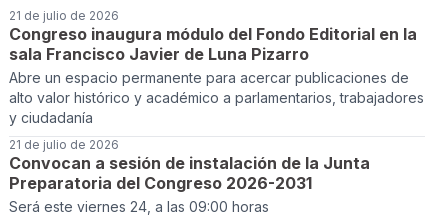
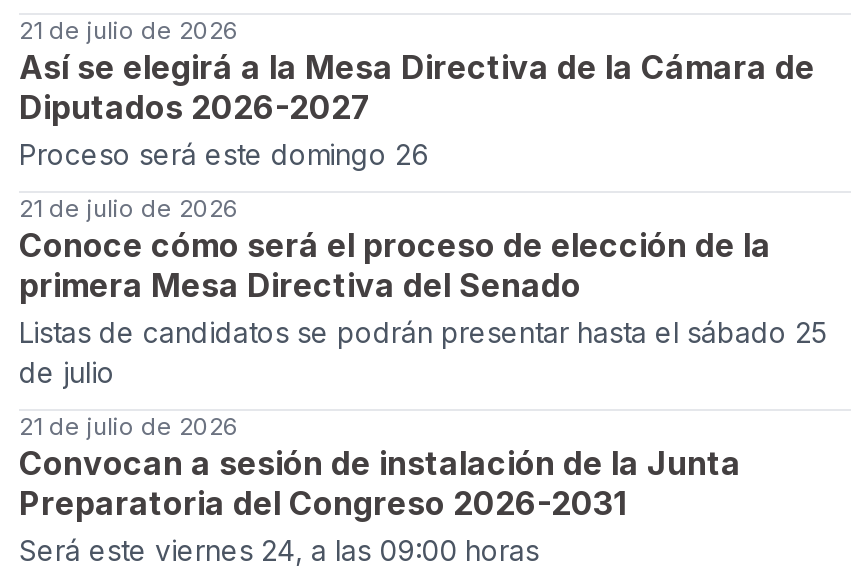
[9,24,424,126] Congreso inaugura módulo del Fondo Editorial en la | sala Francisco Javier de Luna Pizarro | Abre un espacio permanente para acercar publicaciones de | alto valor histórico y académico a parlamentarios, trabajadores | y ciudadanía -> [19,46,827,388] Así se elegirá a la Mesa Directiva de la Cámara de | Diputados 2026-2027 | Proceso será este domingo 26 | 21 de julio de 2026 | Conoce cómo será el proceso de elección de la | primera Mesa Directiva del Senado | Listas de candidatos se podrán presentar hasta el sábado 25 | de julio

